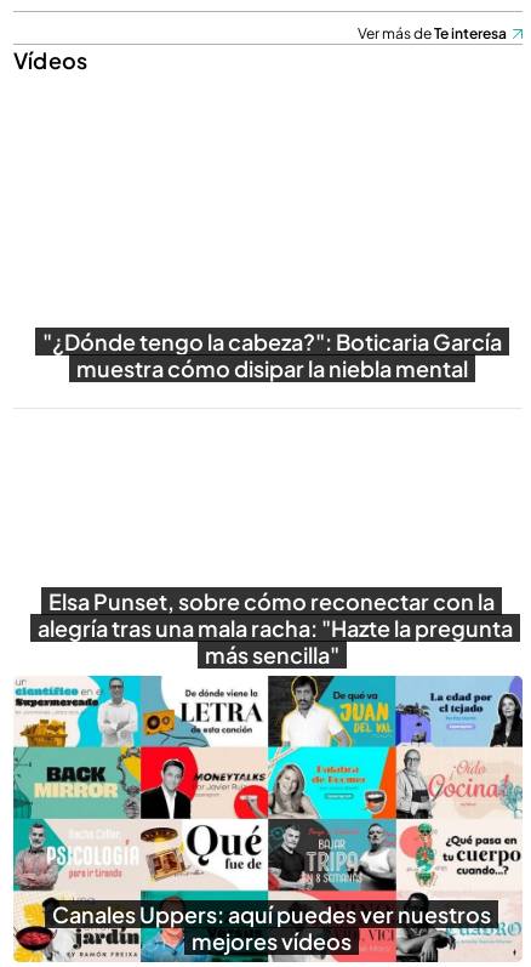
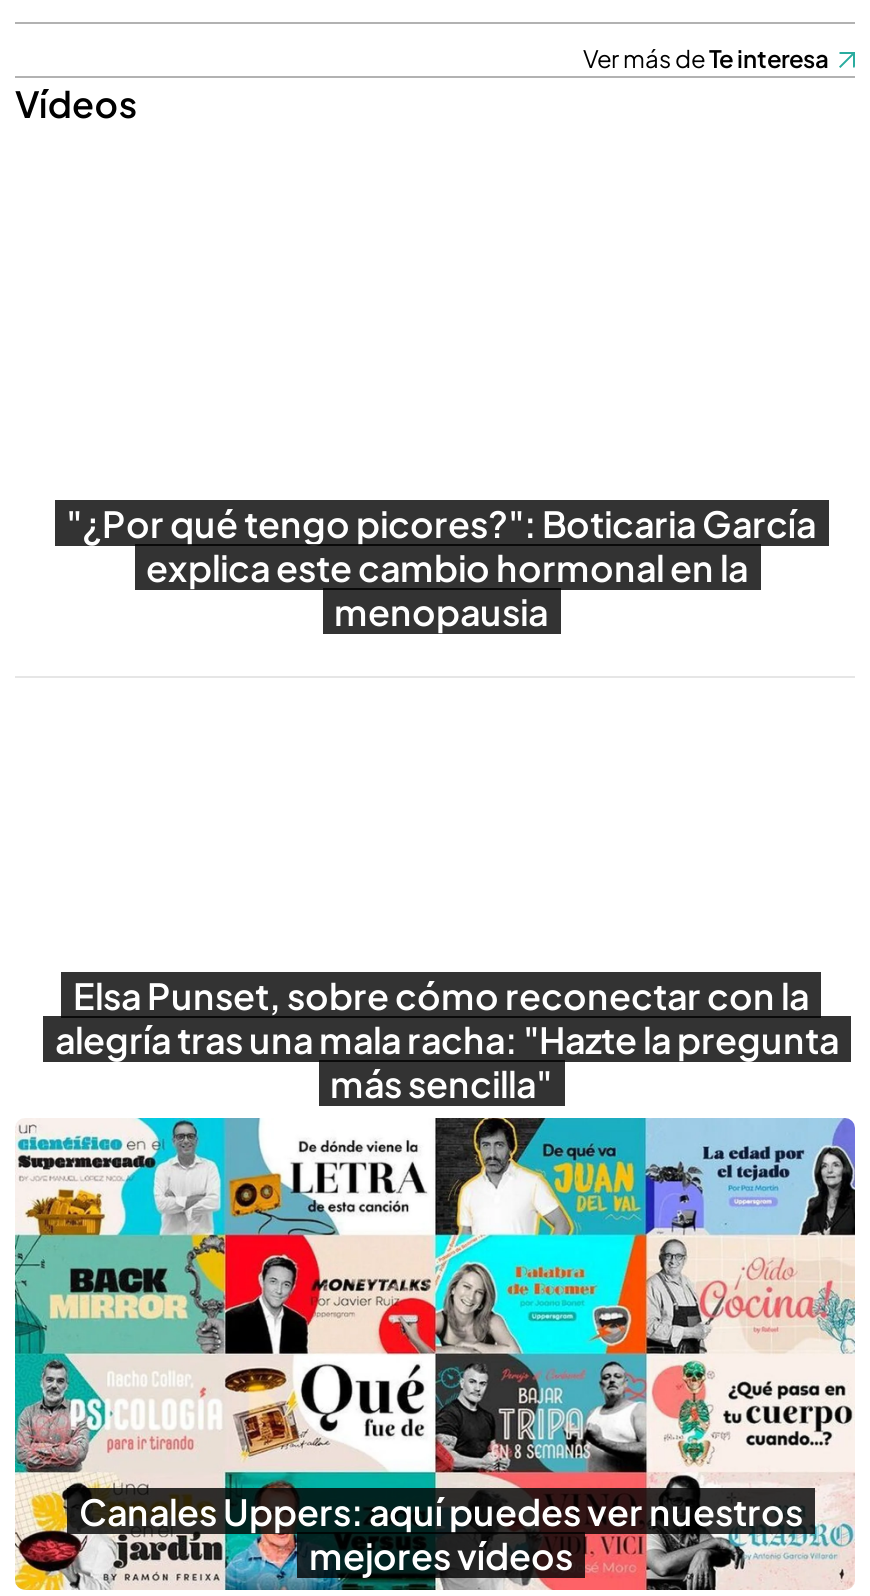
[42,327,501,382] "¿Dónde tengo la cabeza?": Boticaria García | muestra cómo disipar la niebla mental -> [66,499,816,633] "¿Por qué tengo picores?": Boticaria García | explica este cambio hormonal en la | menopausia

